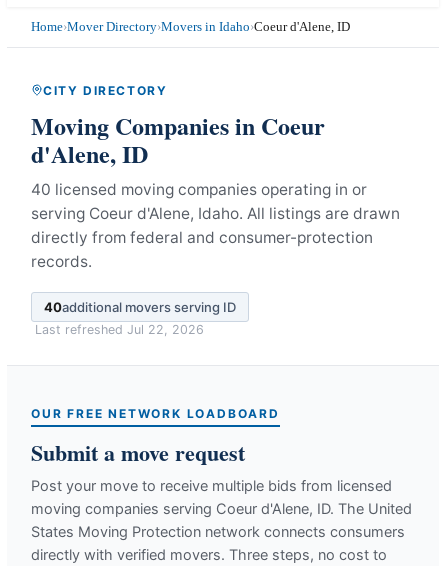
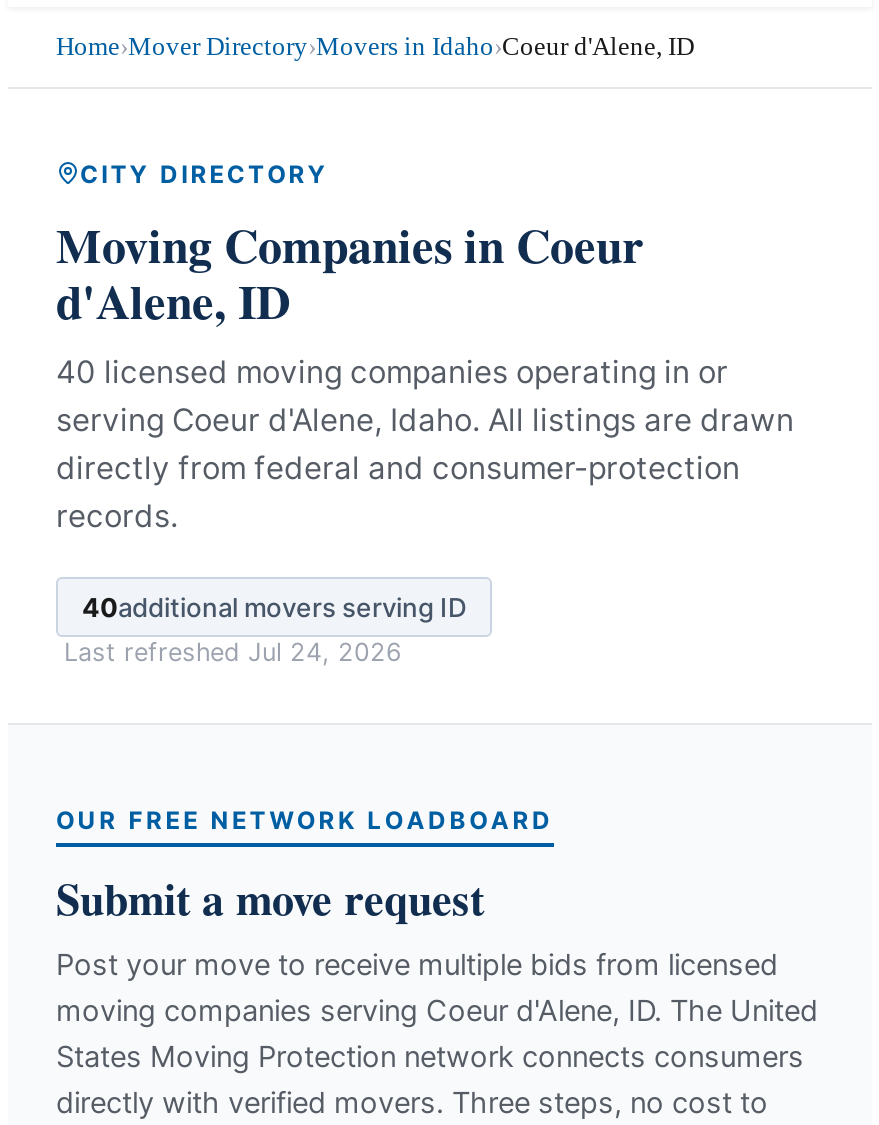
[35,321,204,336] Last refreshedJul 22, 2026 -> [64,636,402,666] Last refreshedJul 24, 2026

